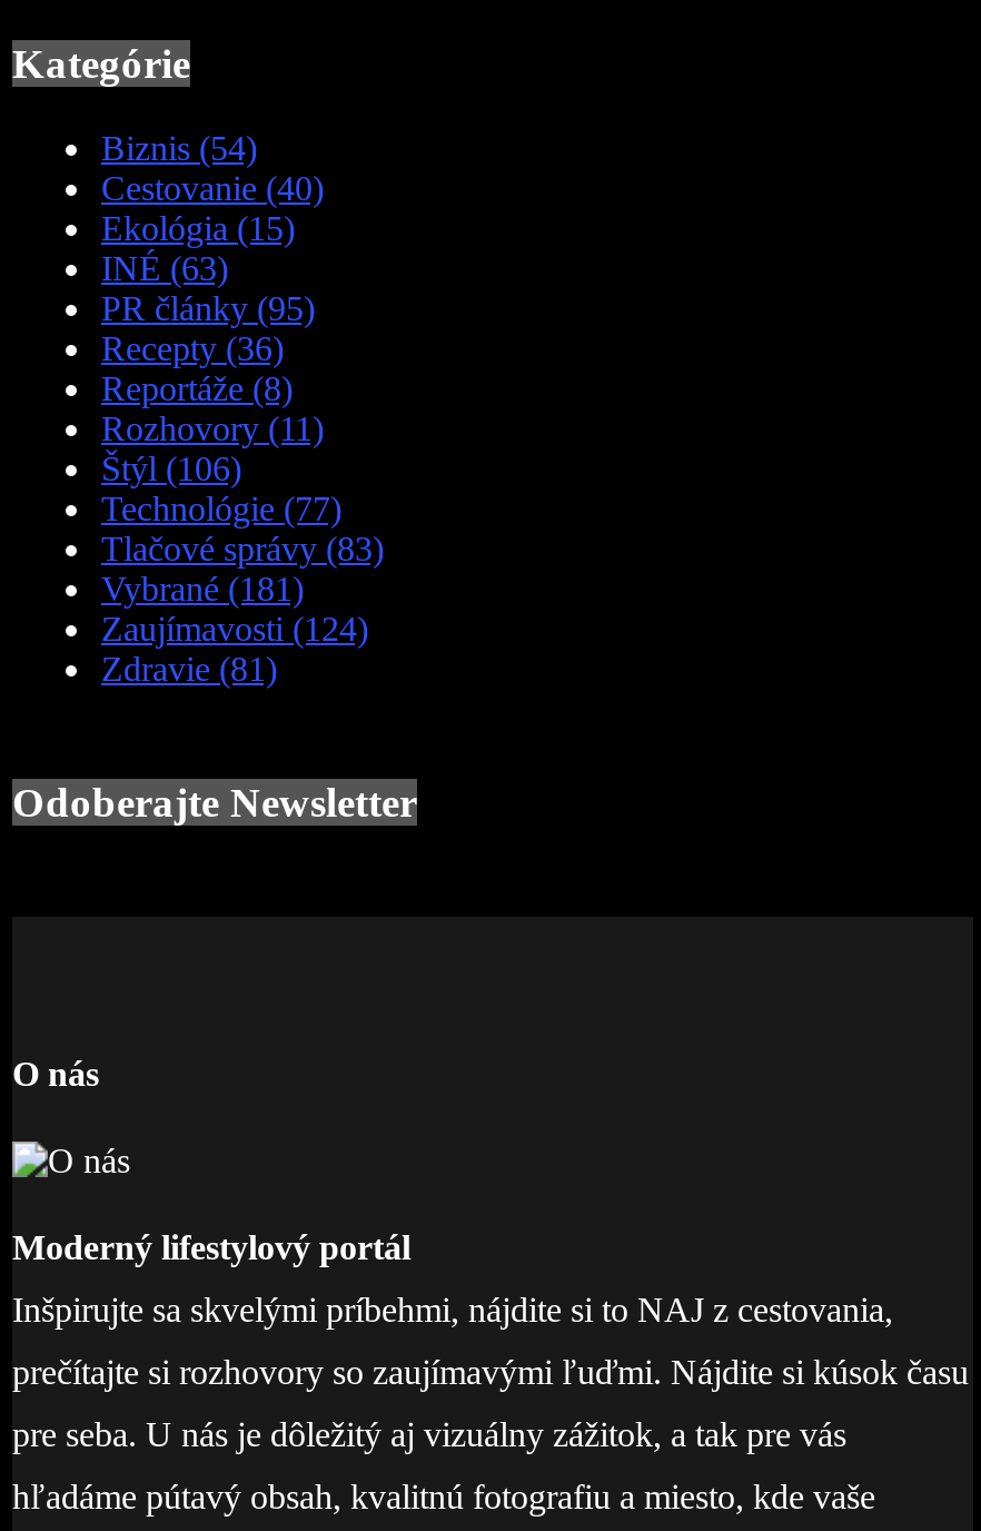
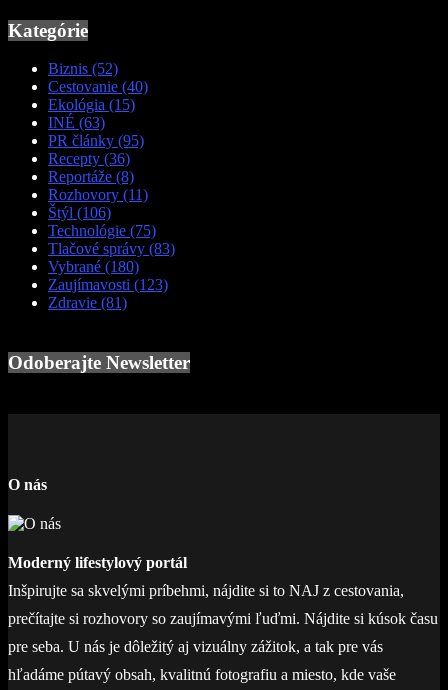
[101,130,257,168] Biznis (54) -> [48,60,118,77] Biznis (52)
[101,490,341,528] Technológie (77) -> [48,222,156,239] Technológie (75)
[101,570,304,608] Vybrané (181) -> [48,258,139,275] Vybrané (180)
[101,610,368,648] Zaujímavosti (124) -> [48,276,168,293] Zaujímavosti (123)

